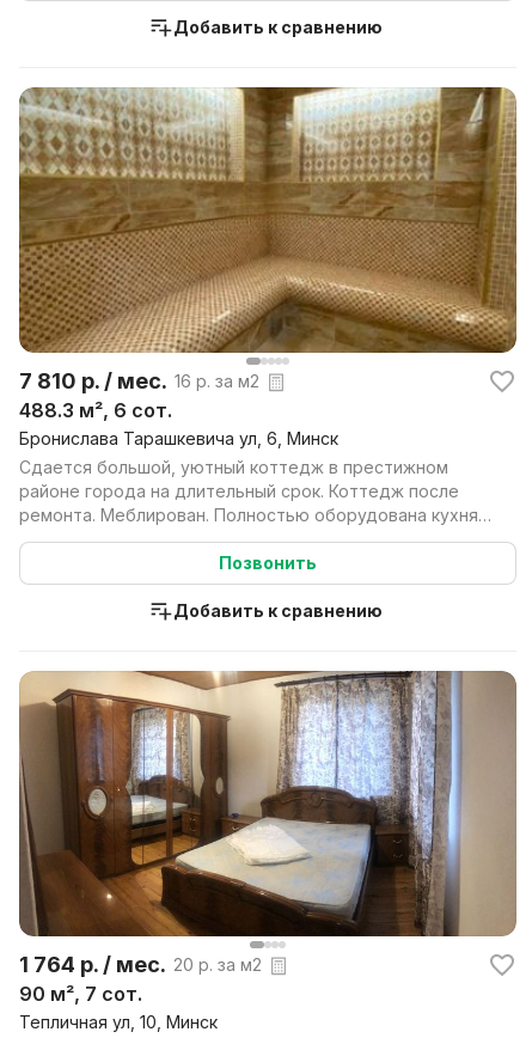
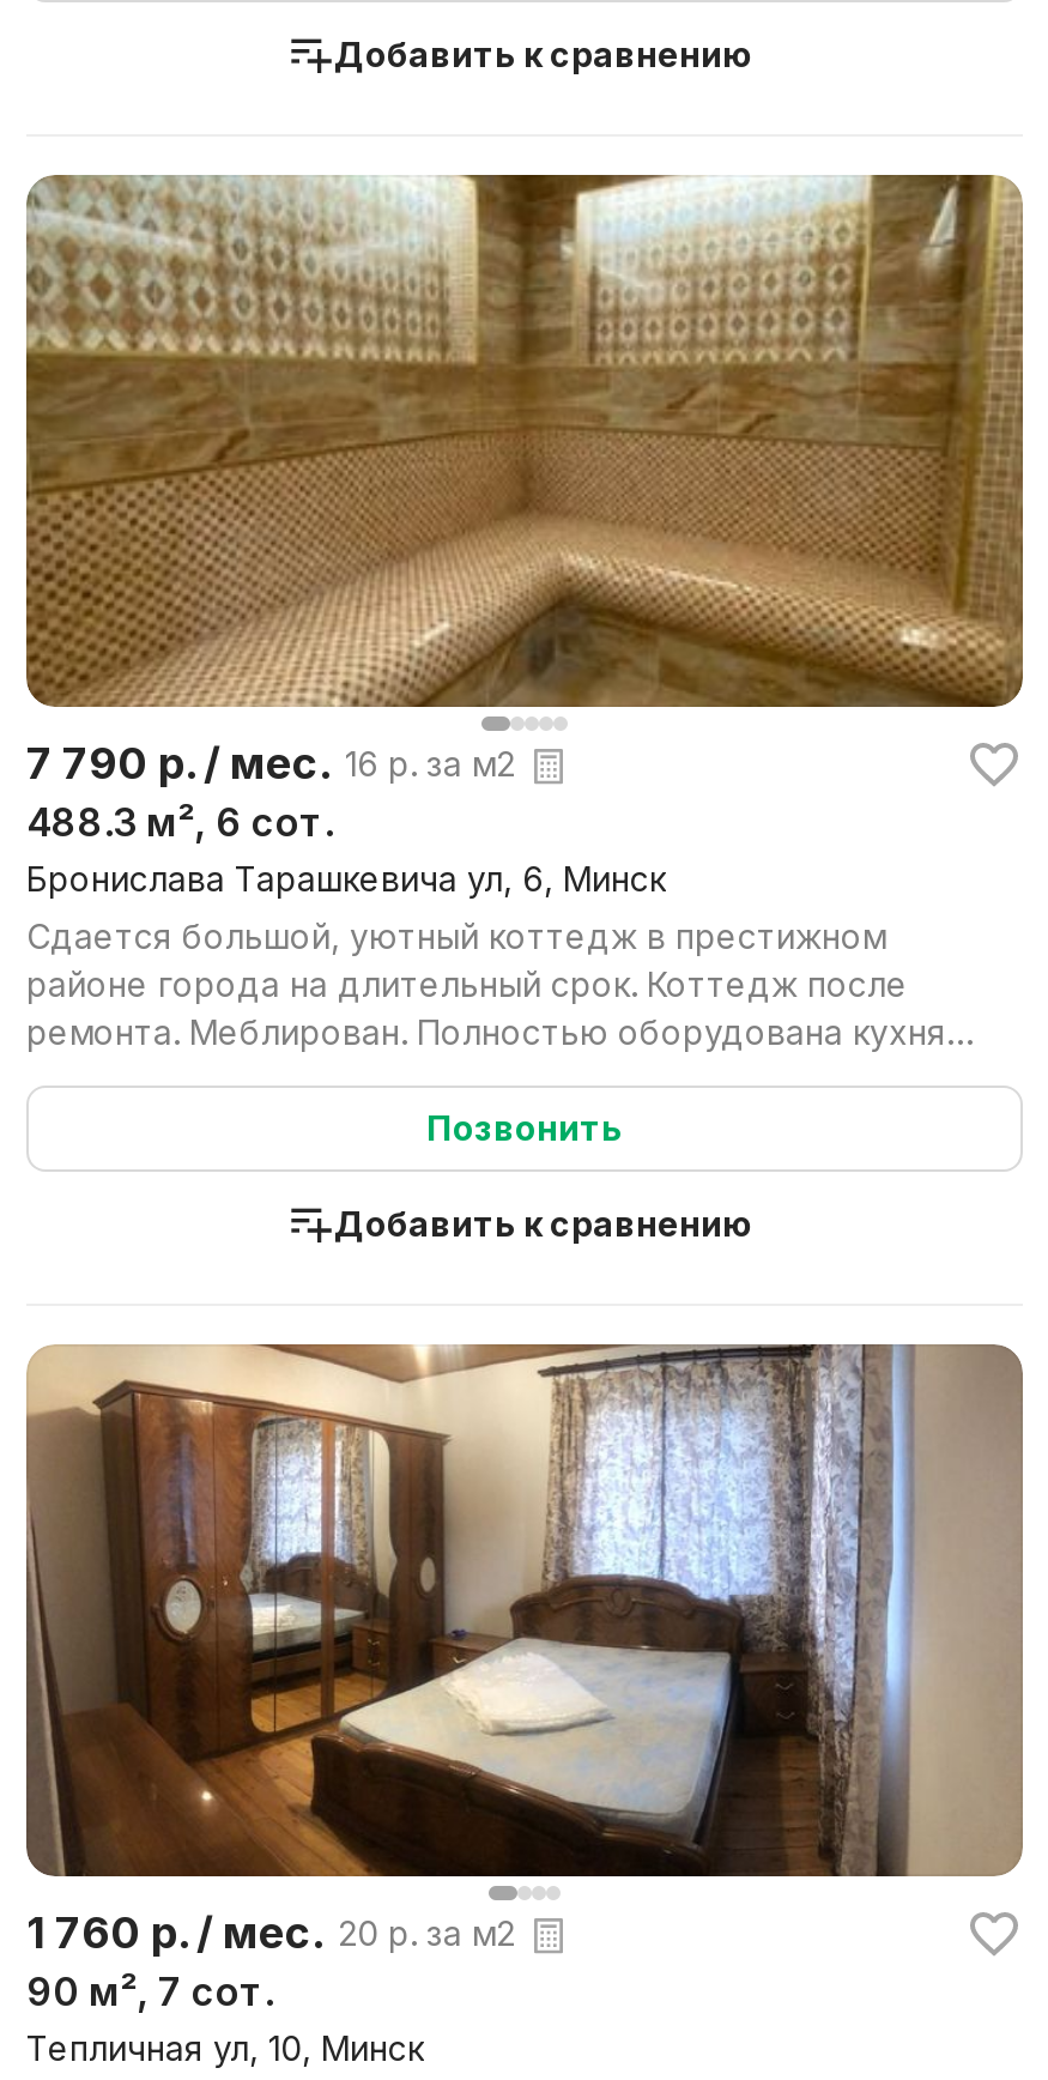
[19,368,259,393] 7 810 р. / мес. 16 р. за м2 -> [26,738,515,788] 7 790 р. / мес. 16 р. за м2
[19,952,262,977] 1 764 р. / мес. 20 р. за м2 -> [26,1907,515,1958] 1 760 р. / мес. 20 р. за м2

